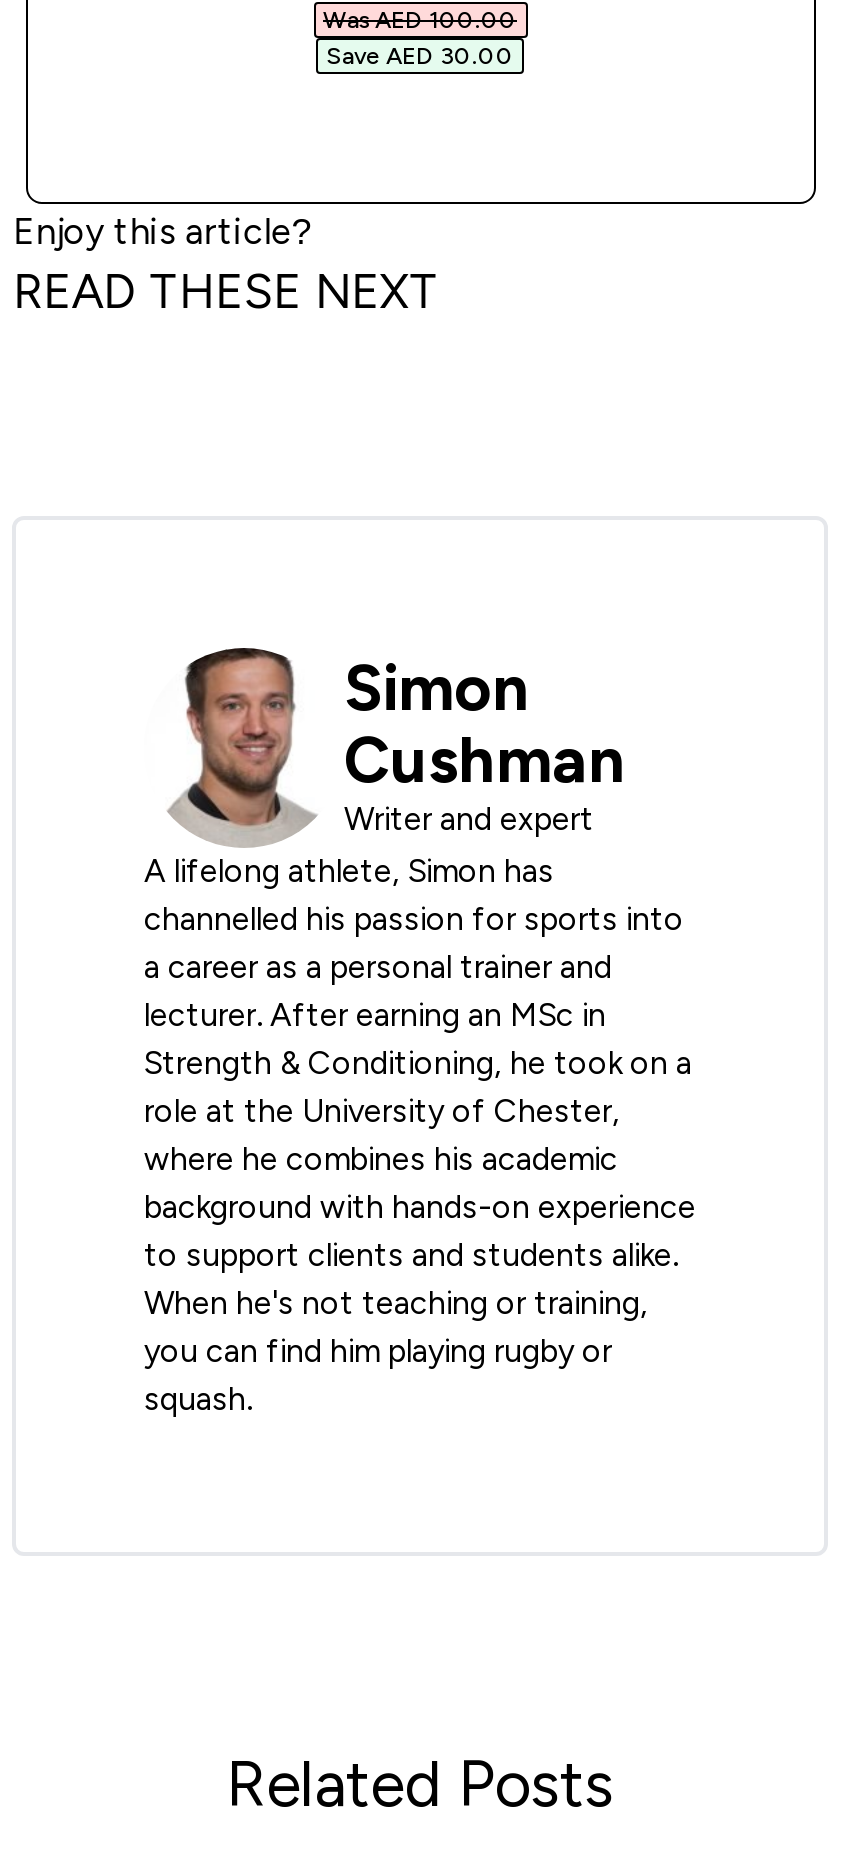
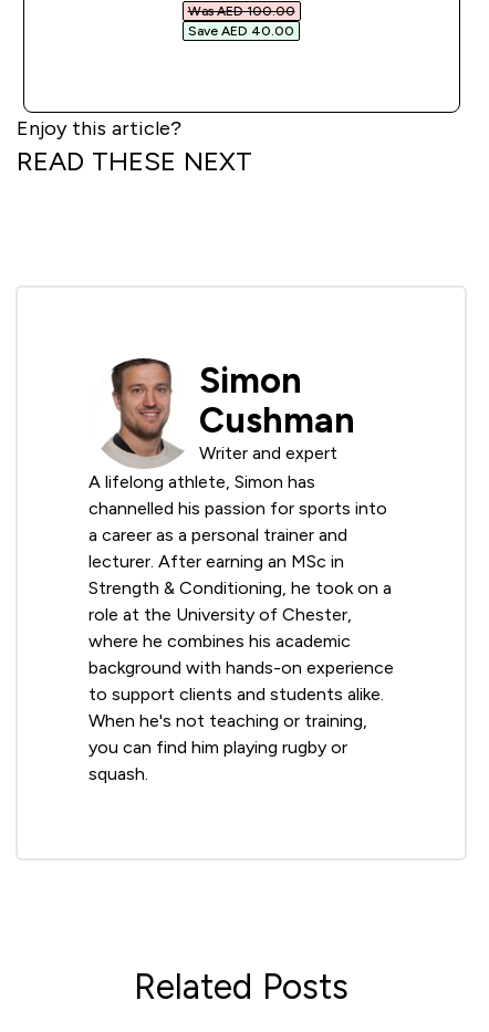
[326,41,514,69] Save AED 30.00 -> [188,23,294,38] Save AED 40.00

